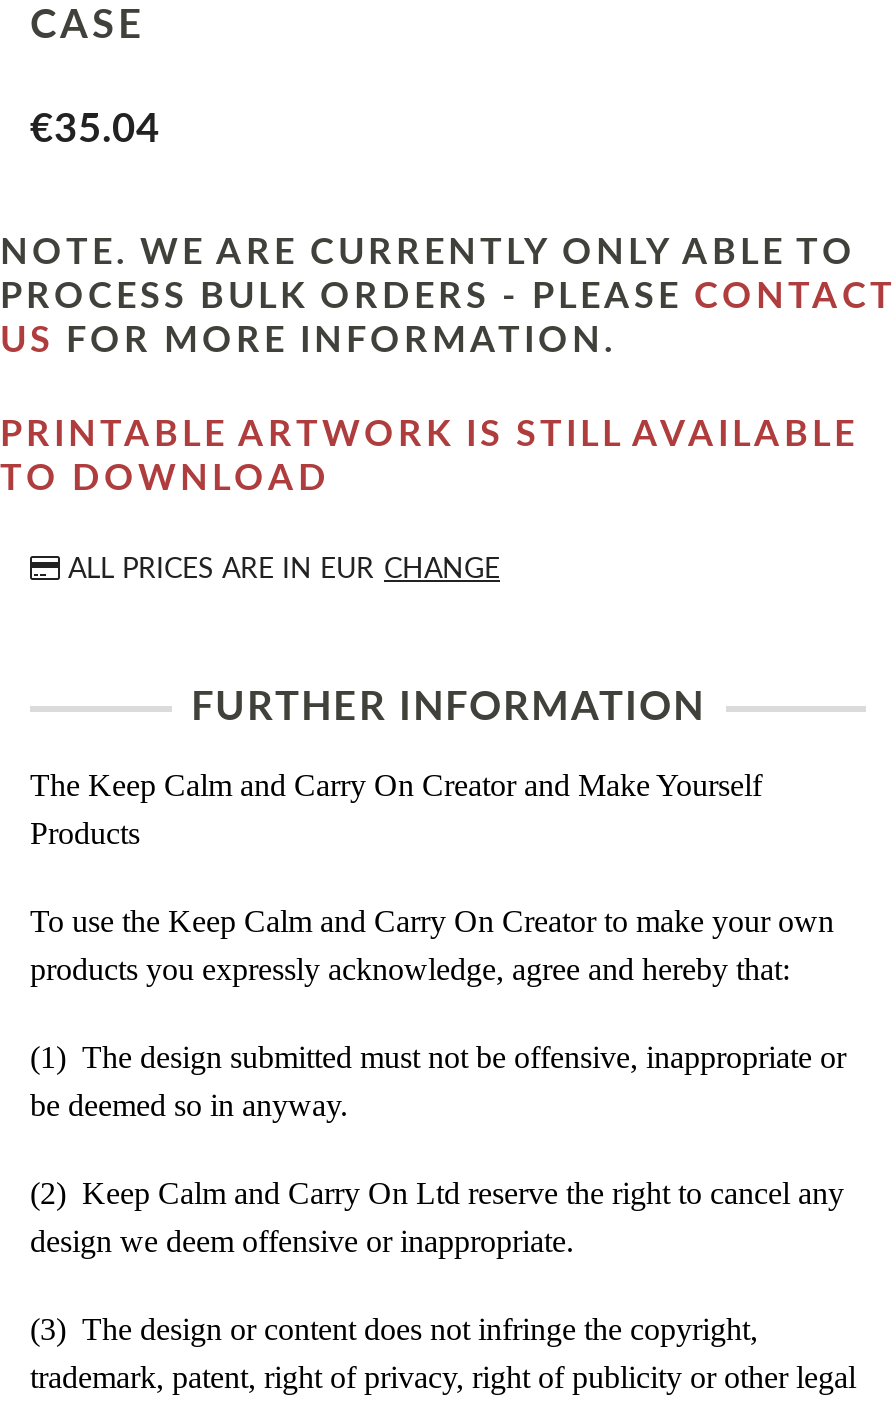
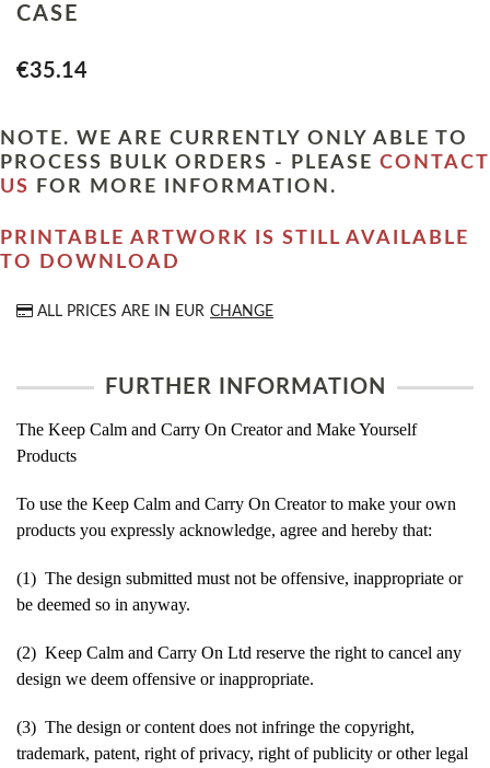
[30,111,160,151] €35.04 -> [16,61,87,82] €35.14

